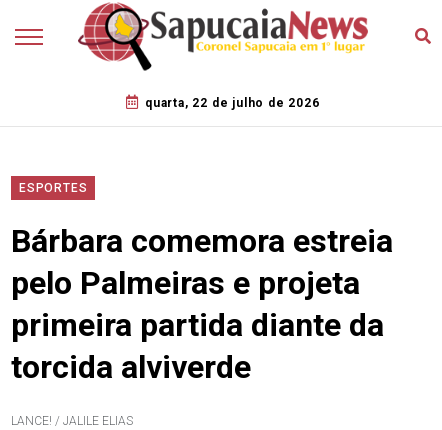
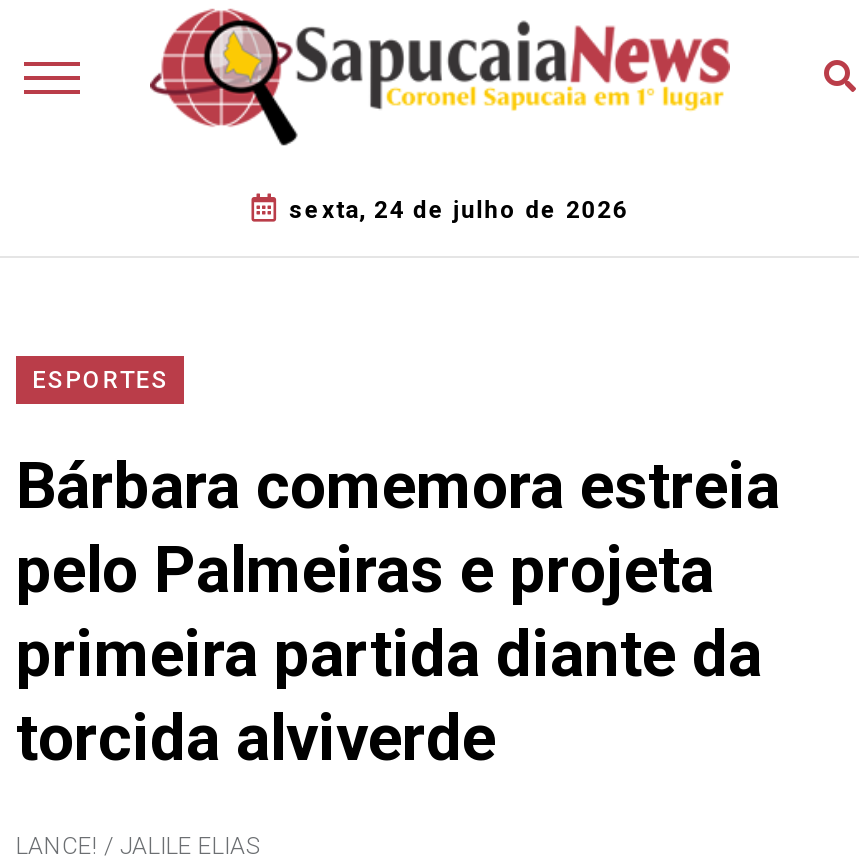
[145,96,320,110] quarta, 22 de julho de 2026 -> [289,196,628,224] sexta, 24 de julho de 2026

